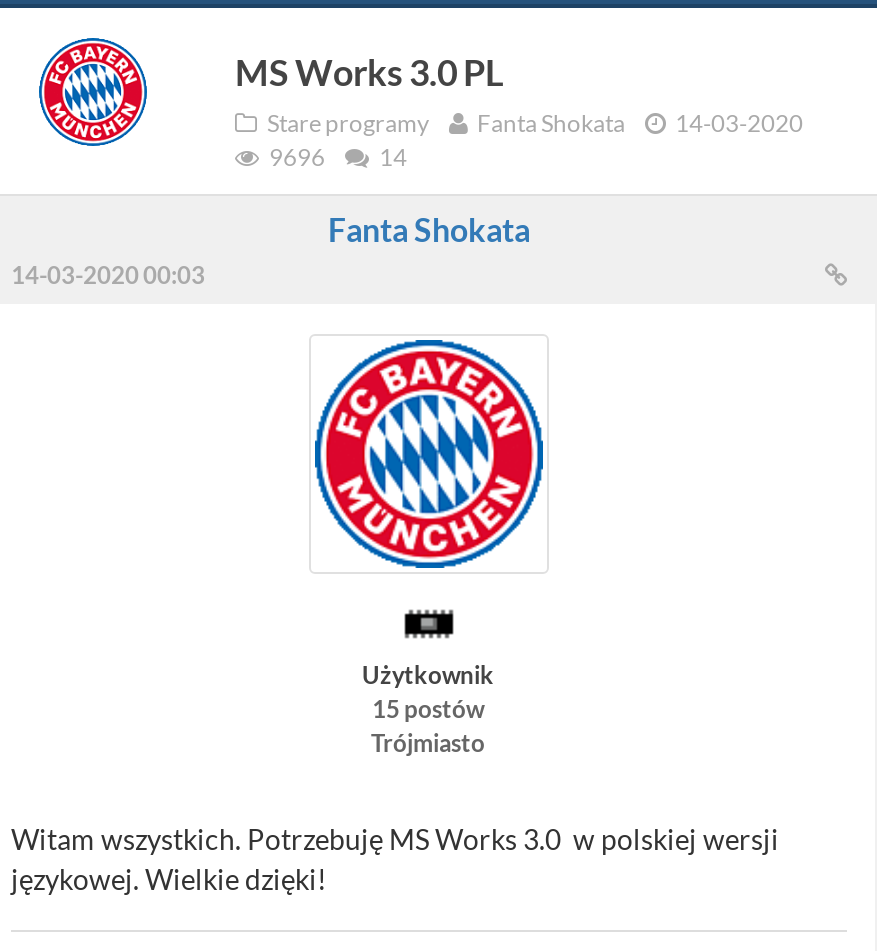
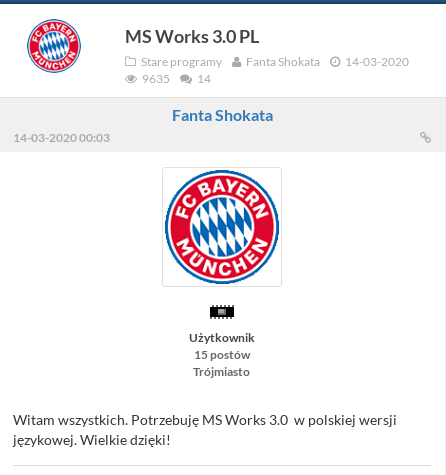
[265,142,407,172] 9696 14 -> [140,71,211,86] 9635 14

